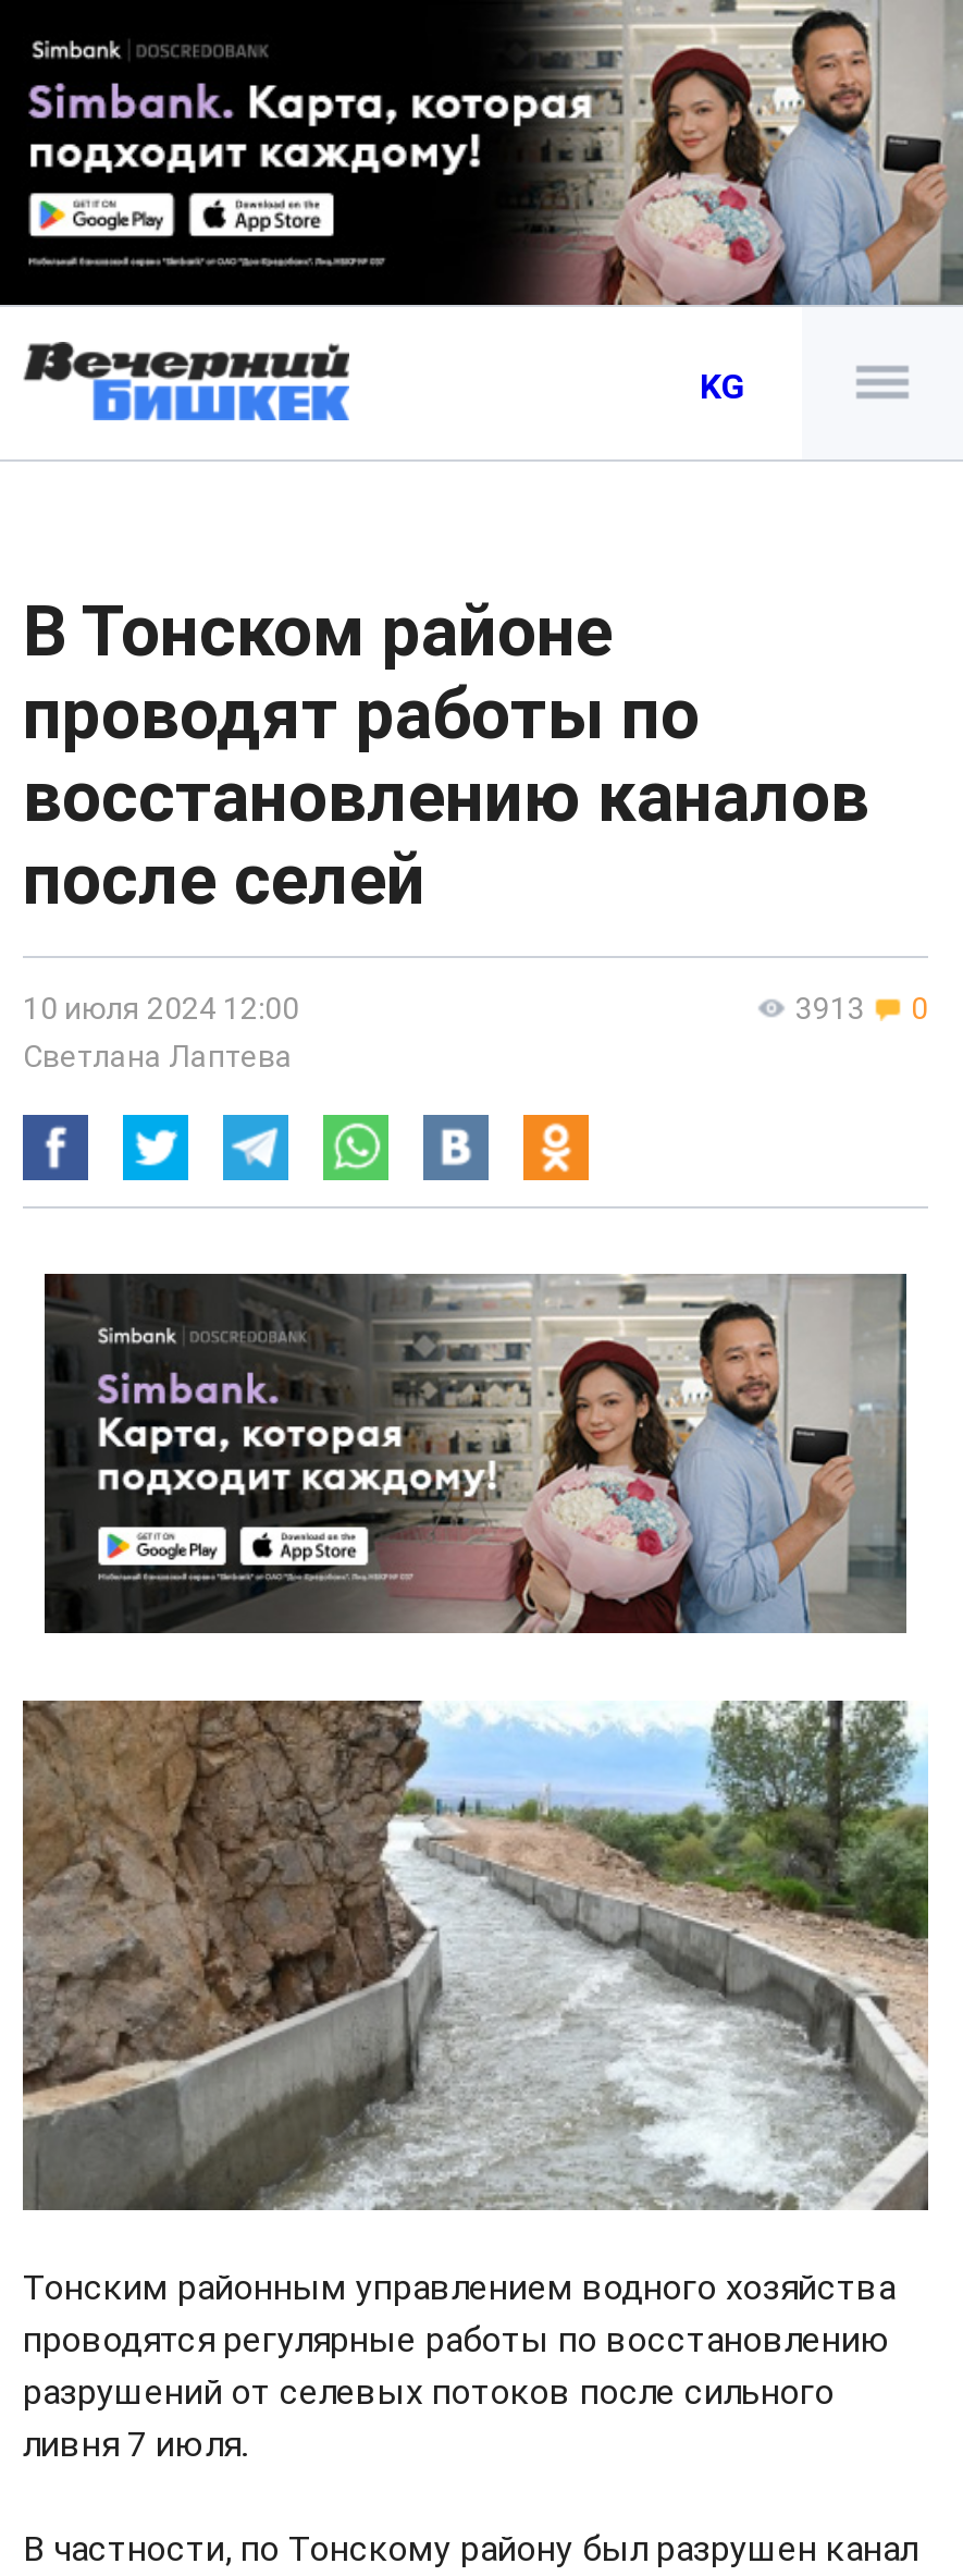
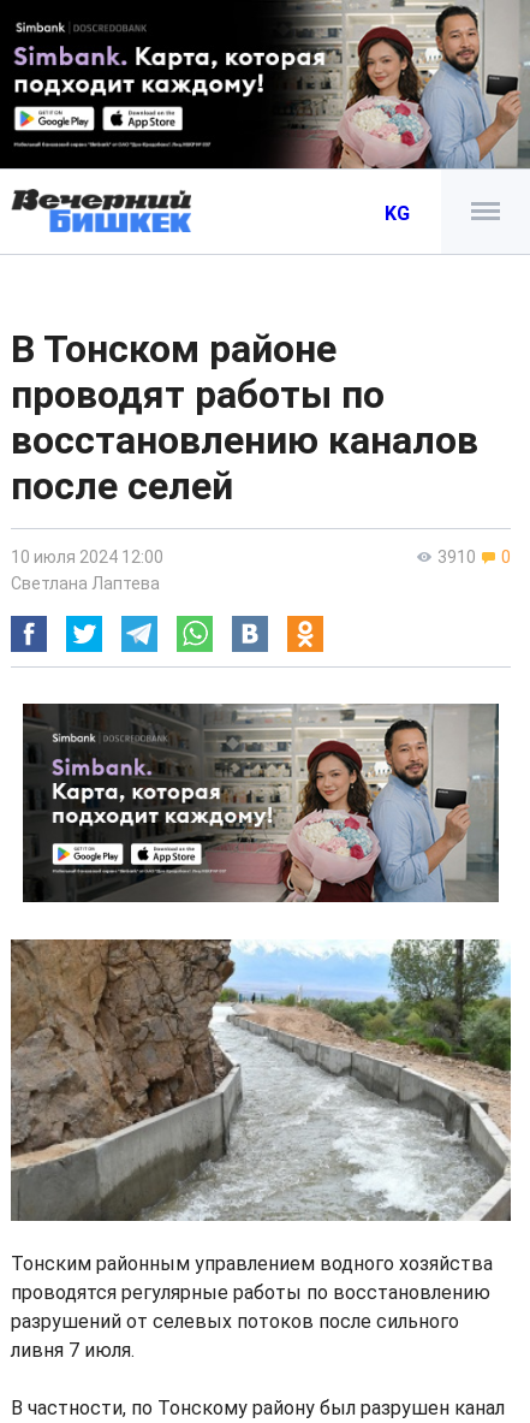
[789,991,928,1026] 3913 0 -> [434,547,511,567] 3910 0

